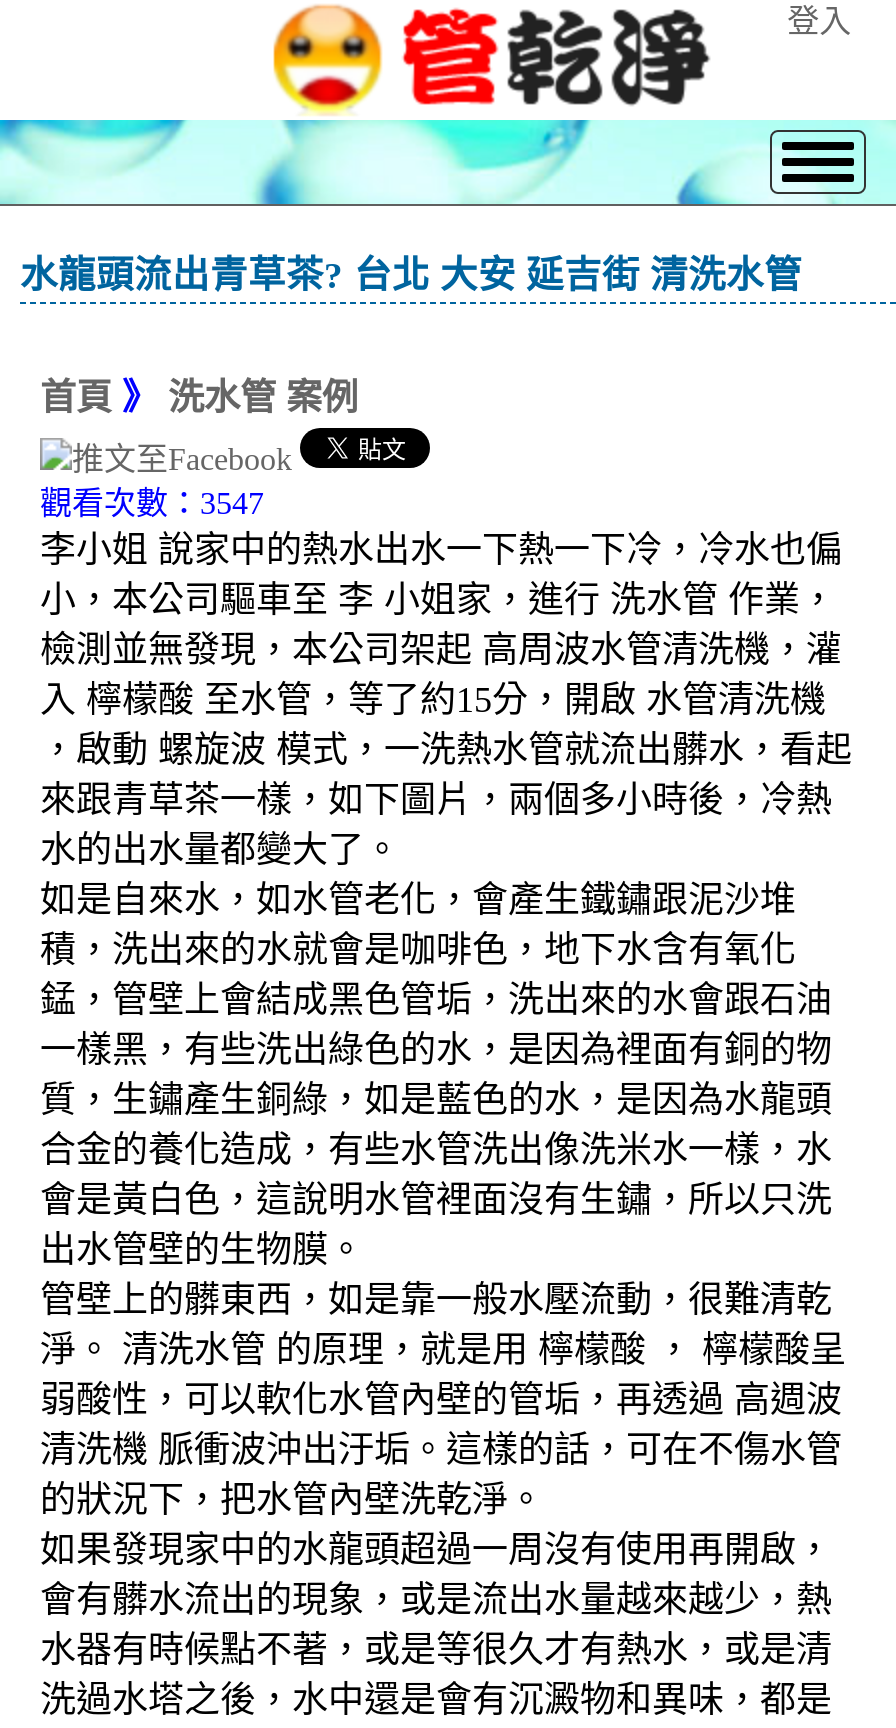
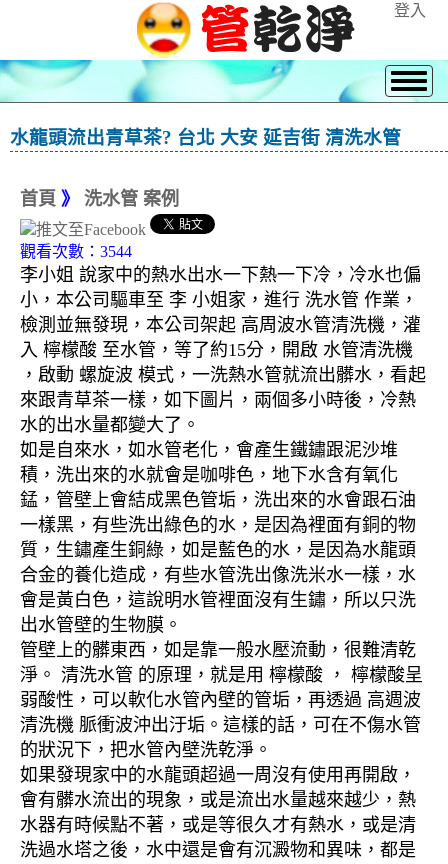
[0,487,264,521] 觀看次數：3547 -> [0,243,132,260] 觀看次數：3544

